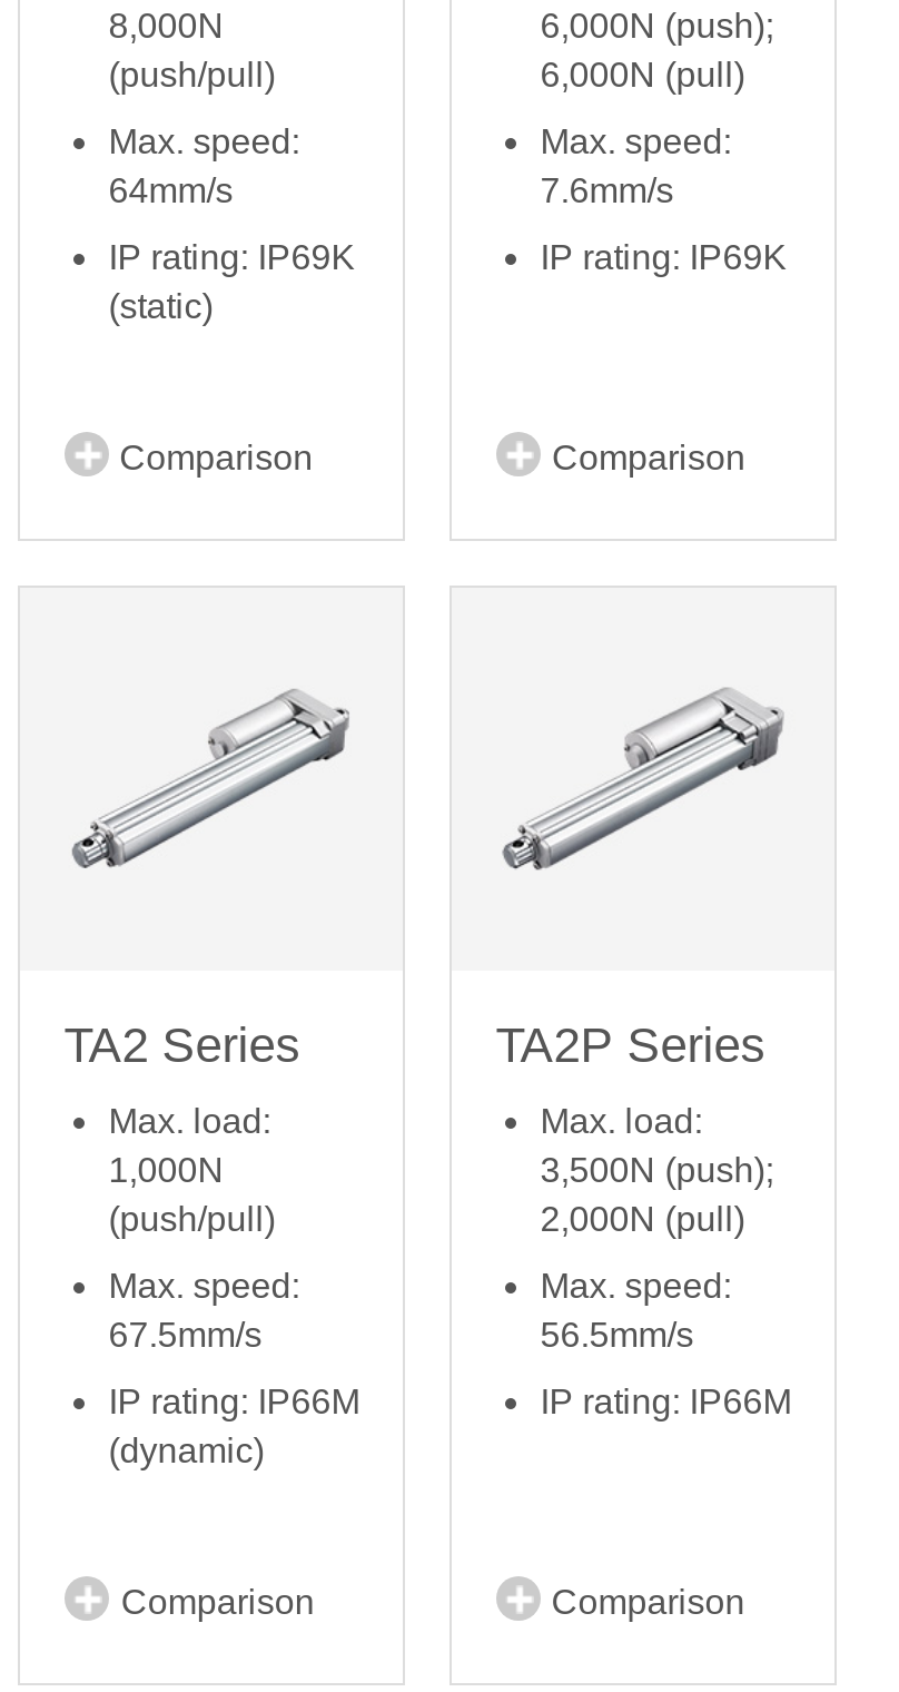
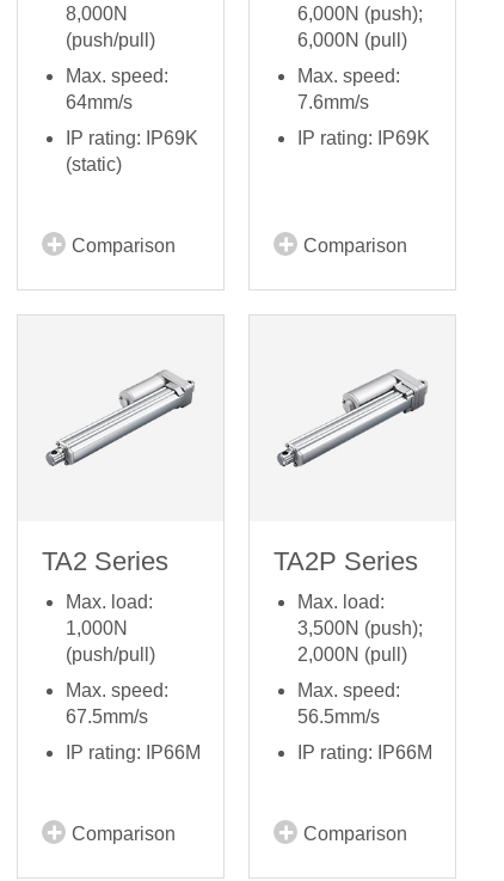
[108,1432,264,1470] (dynamic) -> none

